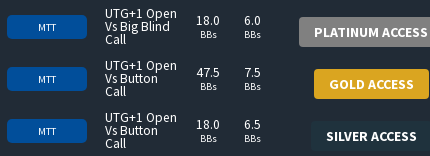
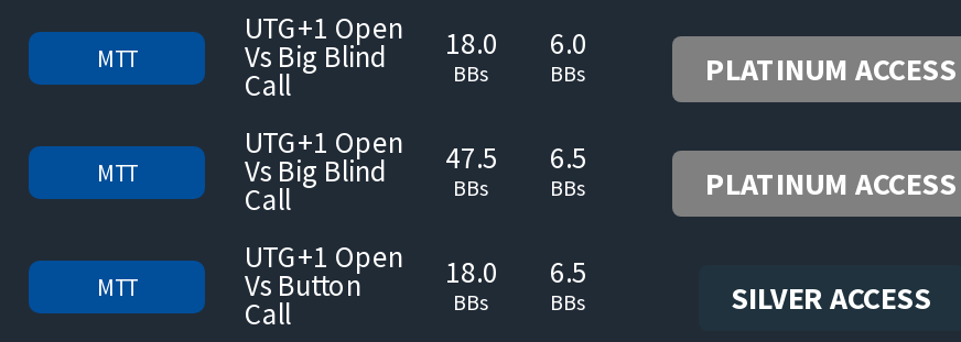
[243,64,260,81] 7.5 -> [550,139,587,176] 6.5
[105,70,158,87] Vs Button -> [245,152,388,190] Vs Big Blind
[328,75,413,93] GOLD ACCESS -> [705,163,957,203] PLATINUM ACCESS

